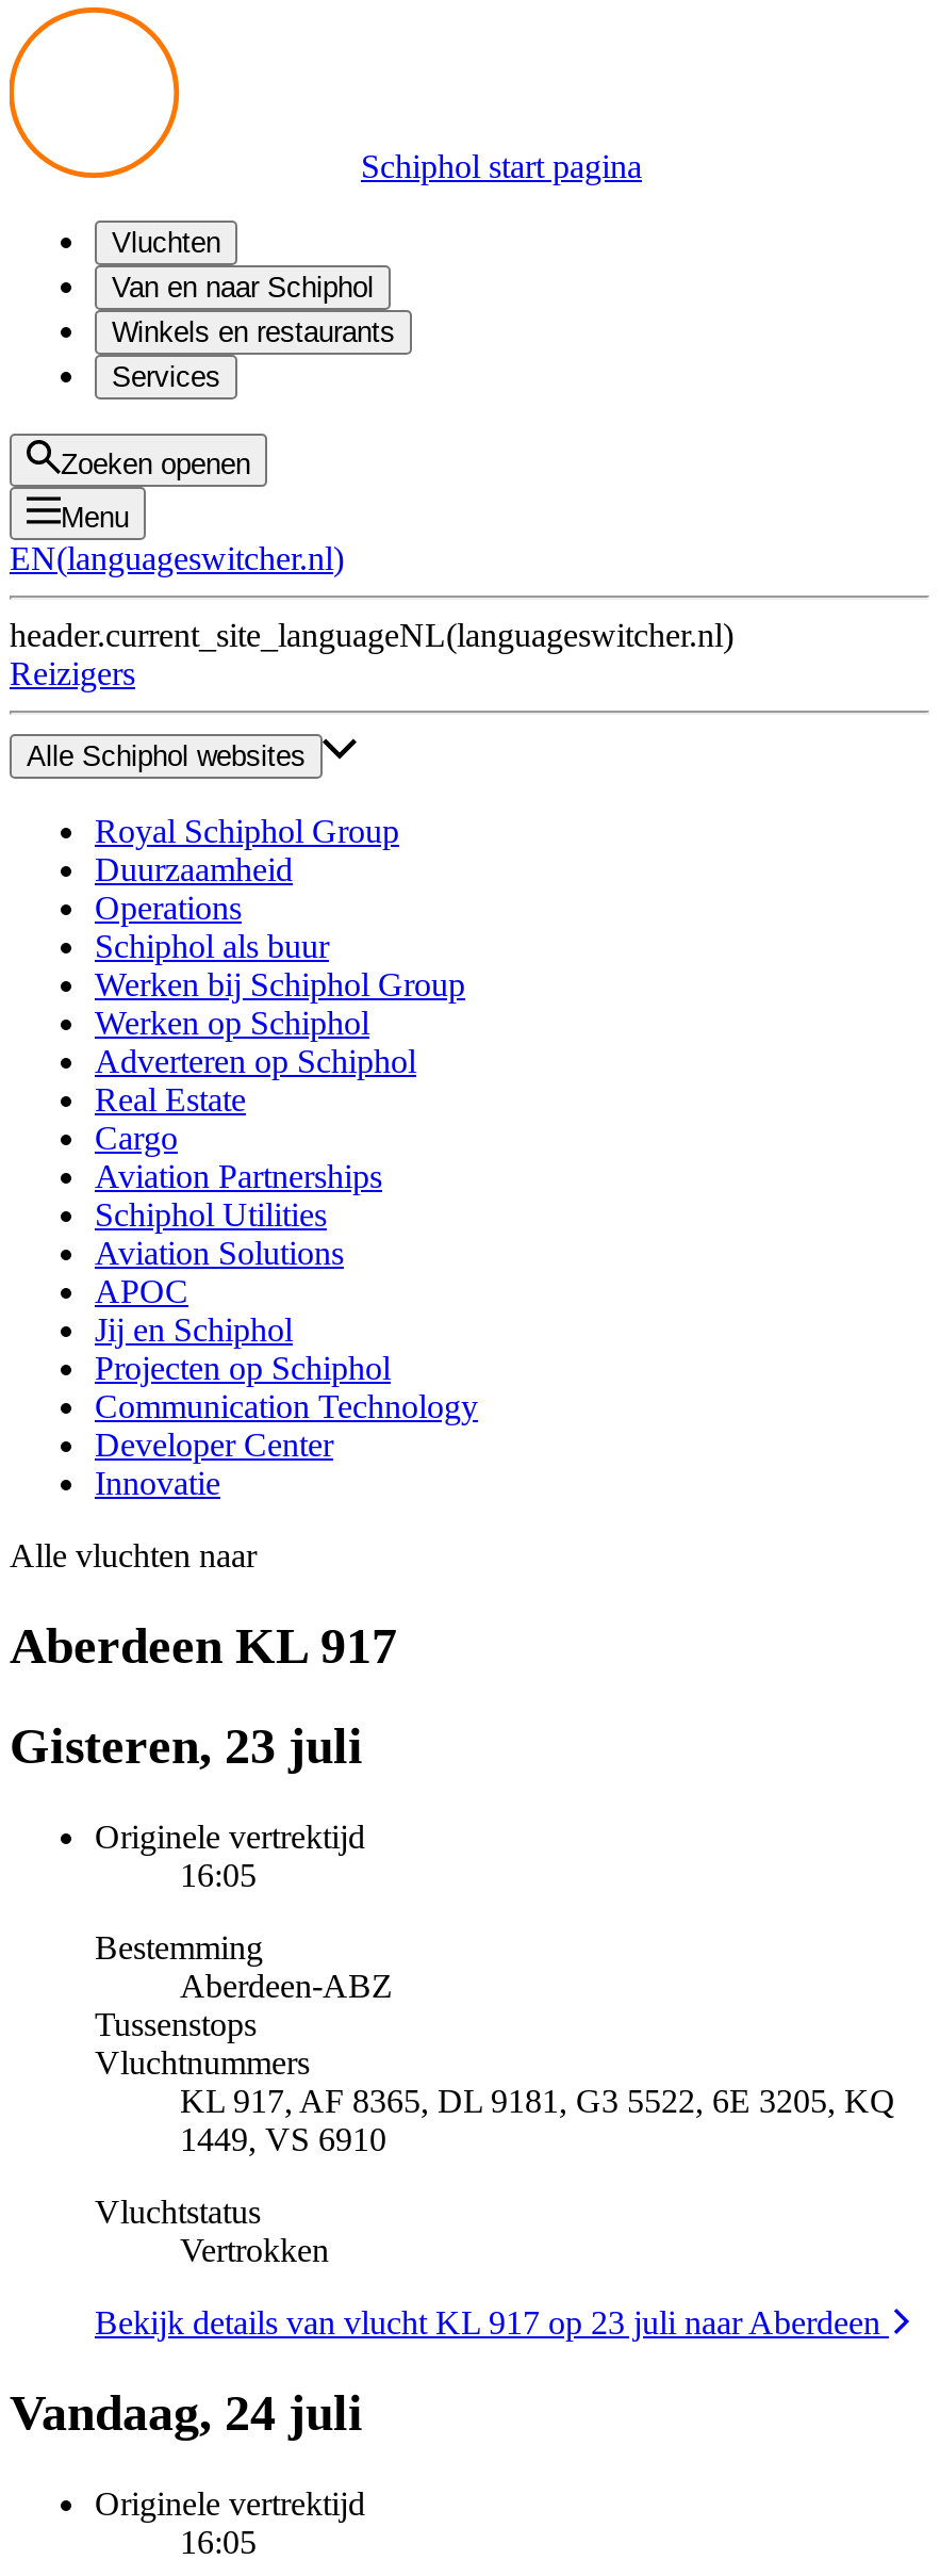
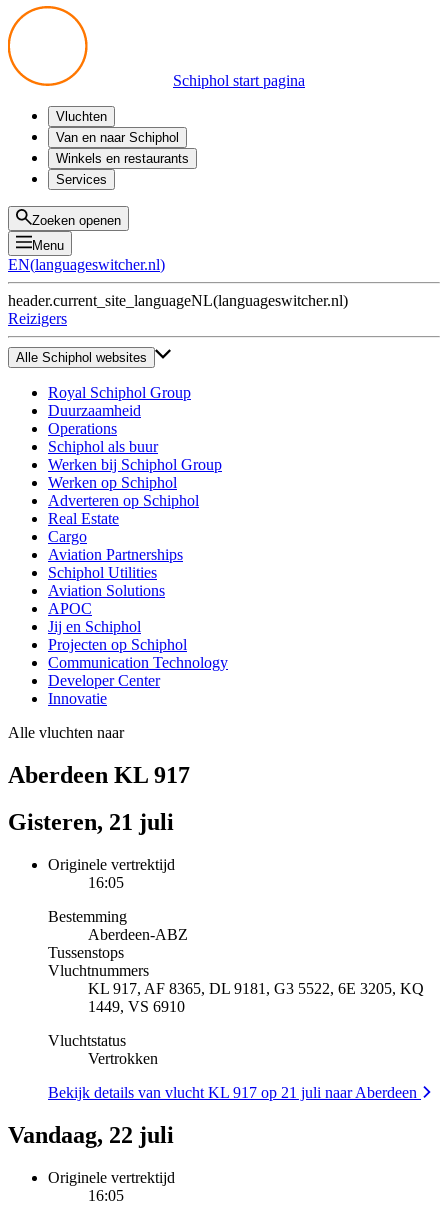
[10,1718,363,1773] Gisteren, 23 juli -> [8,809,174,835] Gisteren, 21 juli
[95,2304,889,2340] Bekijk details van vlucht KL 917 op 23 juli naar Aberdeen -> [48,1084,421,1101] Bekijk details van vlucht KL 917 op 21 juli naar Aberdeen
[10,2384,363,2440] Vandaag, 24 juli -> [8,1122,174,1148] Vandaag, 22 juli

